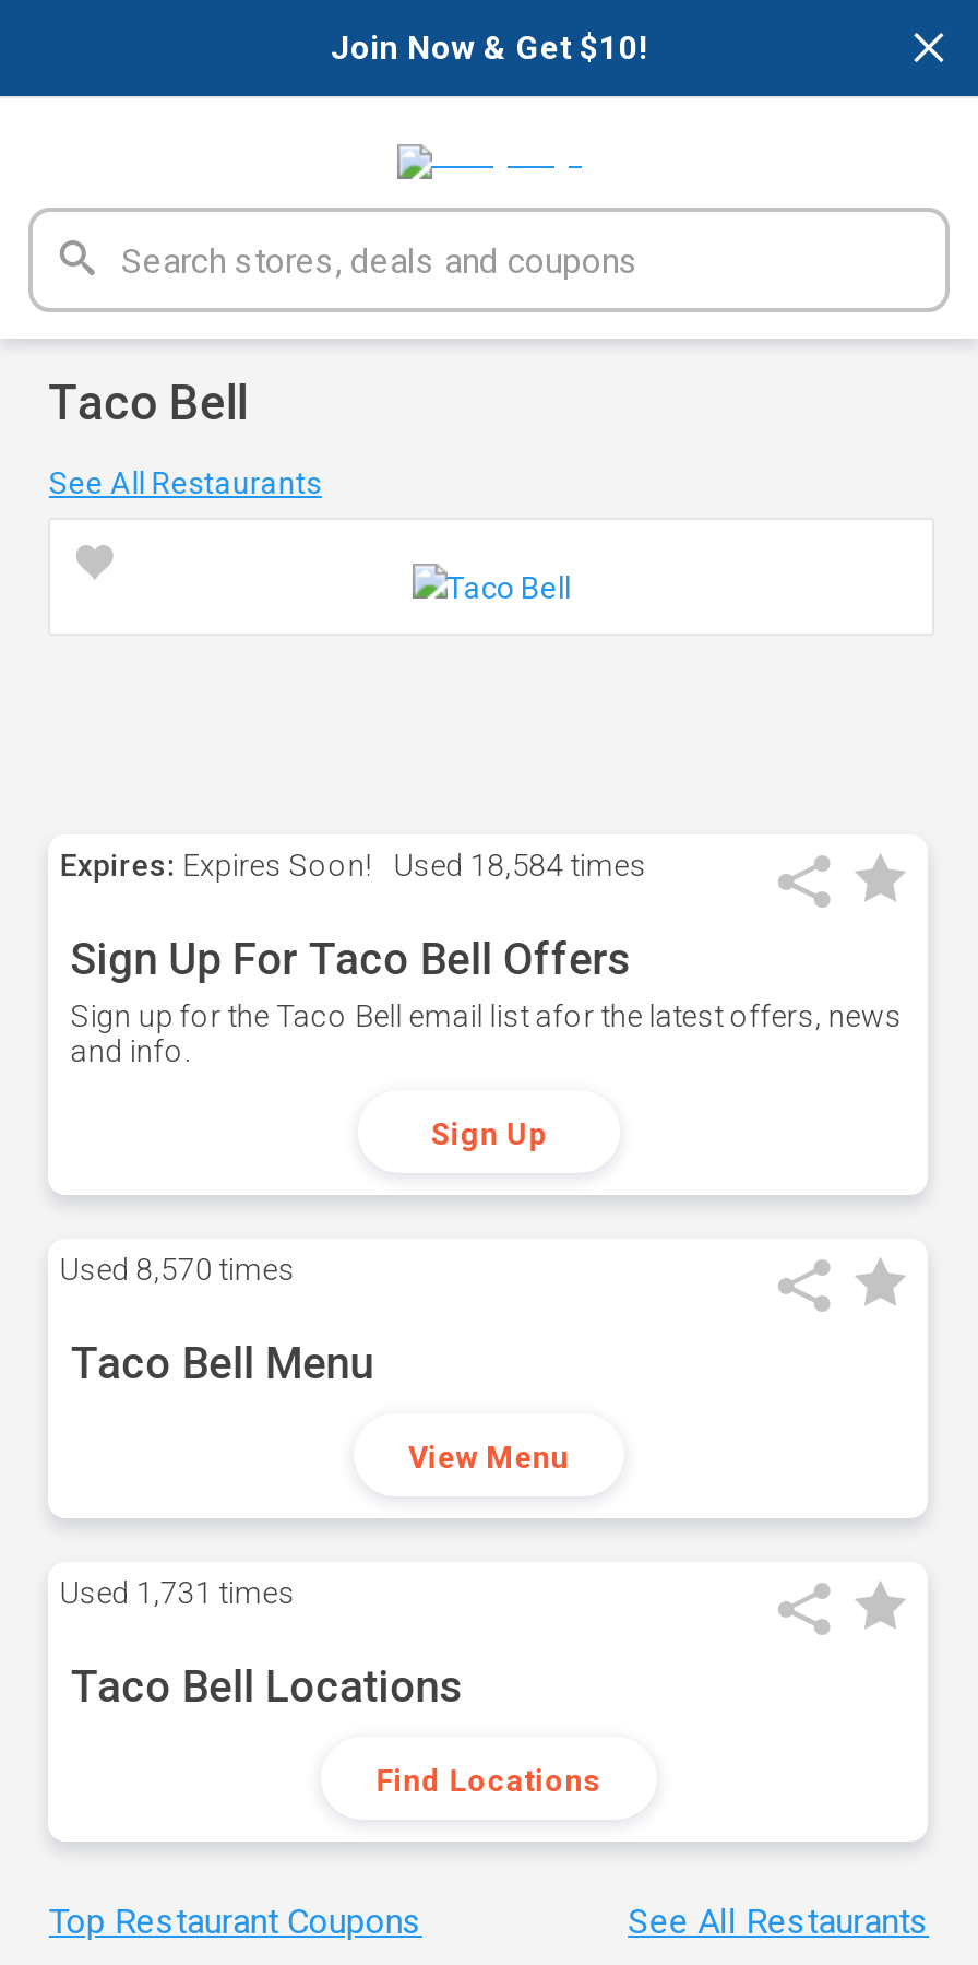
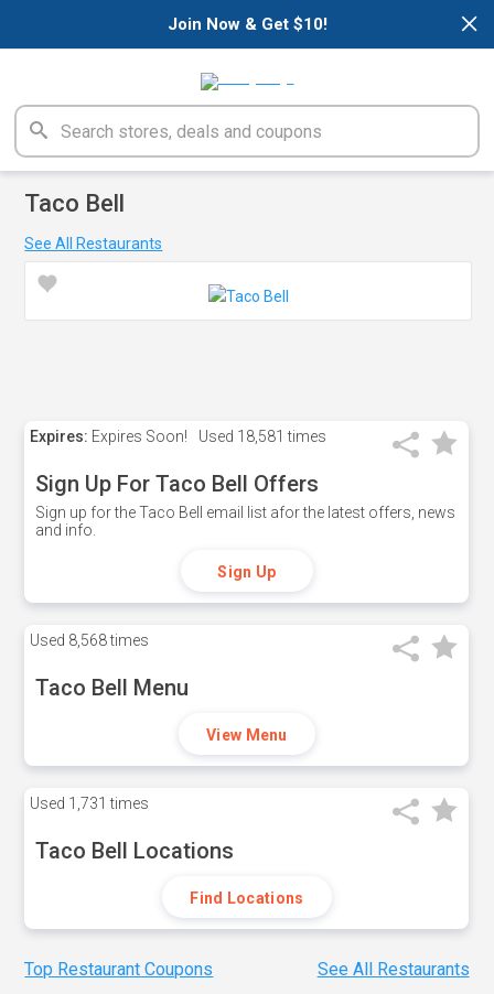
[60,848,647,883] Expires: Expires Soon! Used 18,584 times -> [30,428,327,445] Expires: Expires Soon! Used 18,581 times
[60,1252,296,1287] Used 8,570 times -> [30,631,149,649] Used 8,568 times

